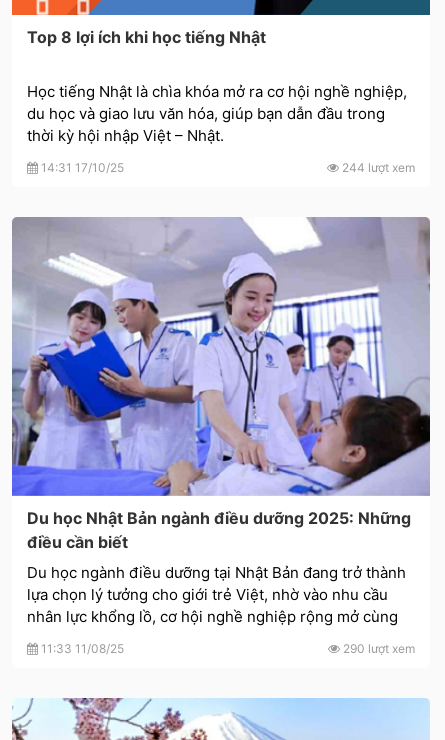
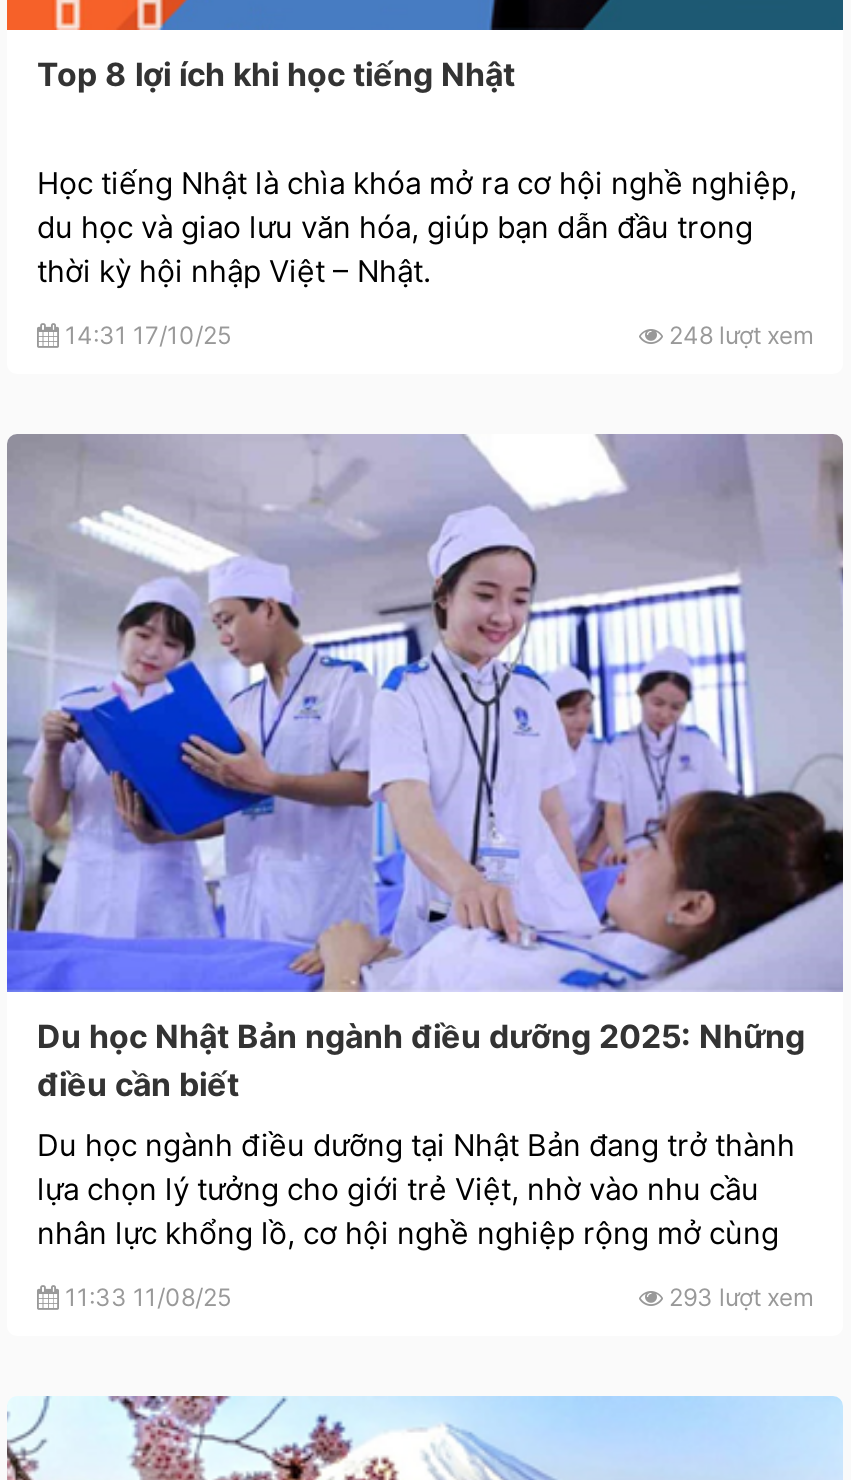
[339,160,415,175] 244 lượt xem -> [663,320,813,350] 248 lượt xem
[340,640,415,655] 290 lượt xem -> [663,1281,813,1311] 293 lượt xem

